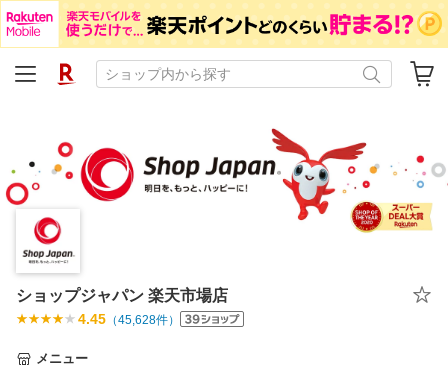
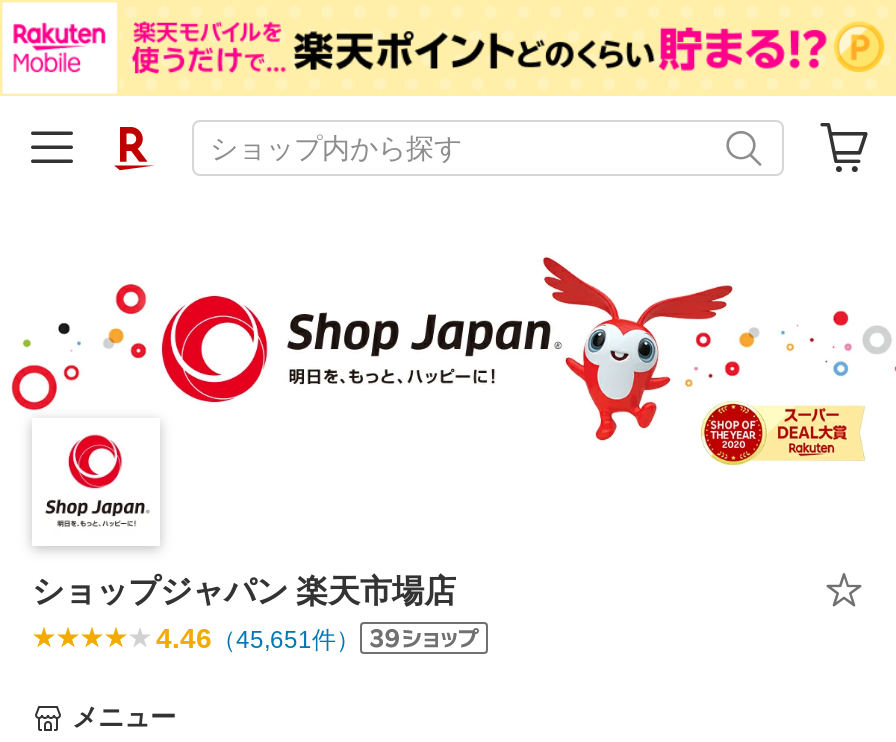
[78,311,180,327] 4.45（45,628件） -> [156,622,360,654] 4.46（45,651件）

